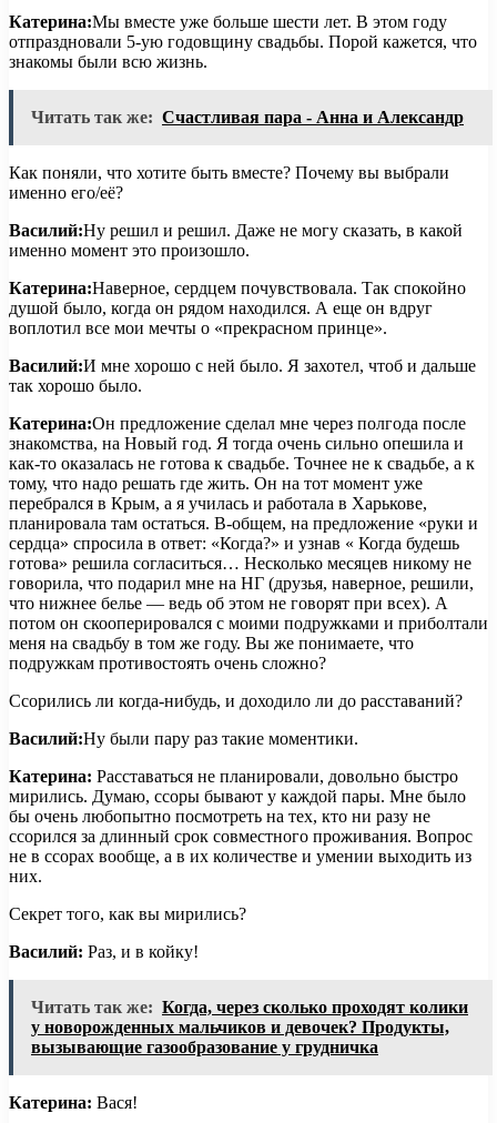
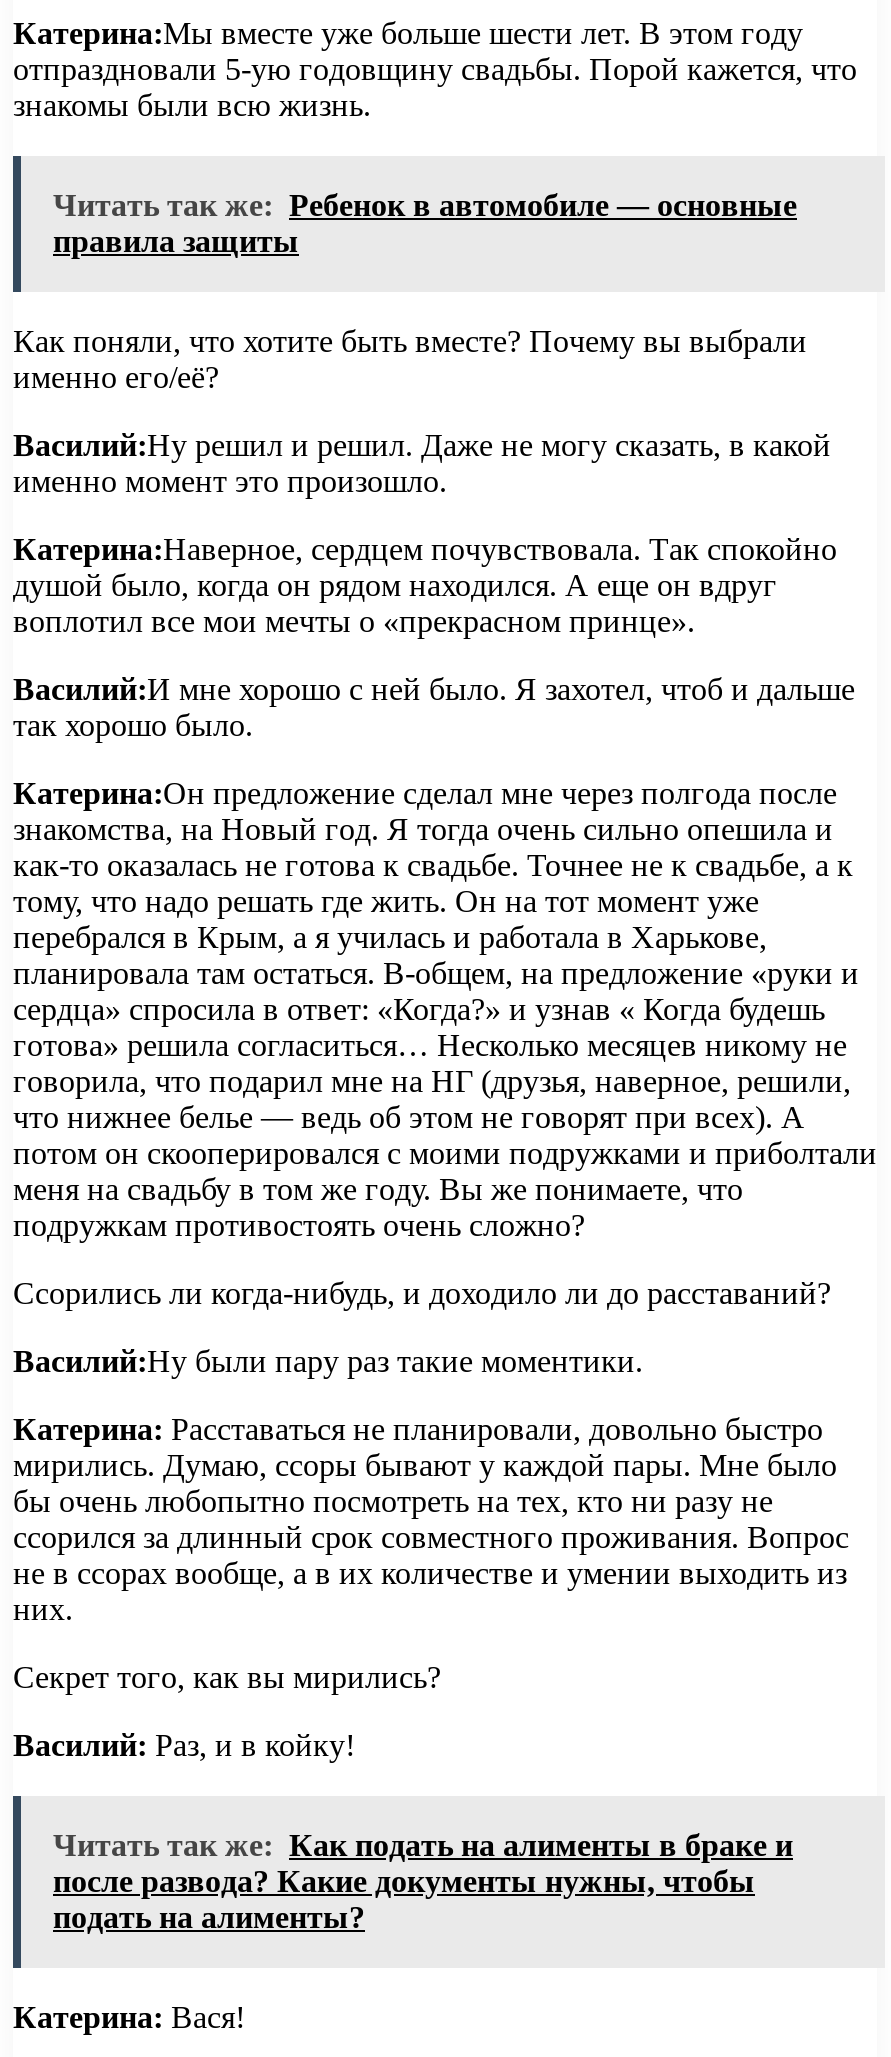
[31,107,464,126] Читать так же: Счастливая пара - Анна и Александр -> [53,188,797,258] Читать так же: Ребенок в автомобиле — основные | правила защиты
[31,997,468,1056] Читать так же: Когда, через сколько проходят колики | у новорожденных мальчиков и девочек? Продукты, | вызывающие газообразование у грудничка -> [53,1828,793,1934] Читать так же: Как подать на алименты в браке и | после развода? Какие документы нужны, чтобы | подать на алименты?

